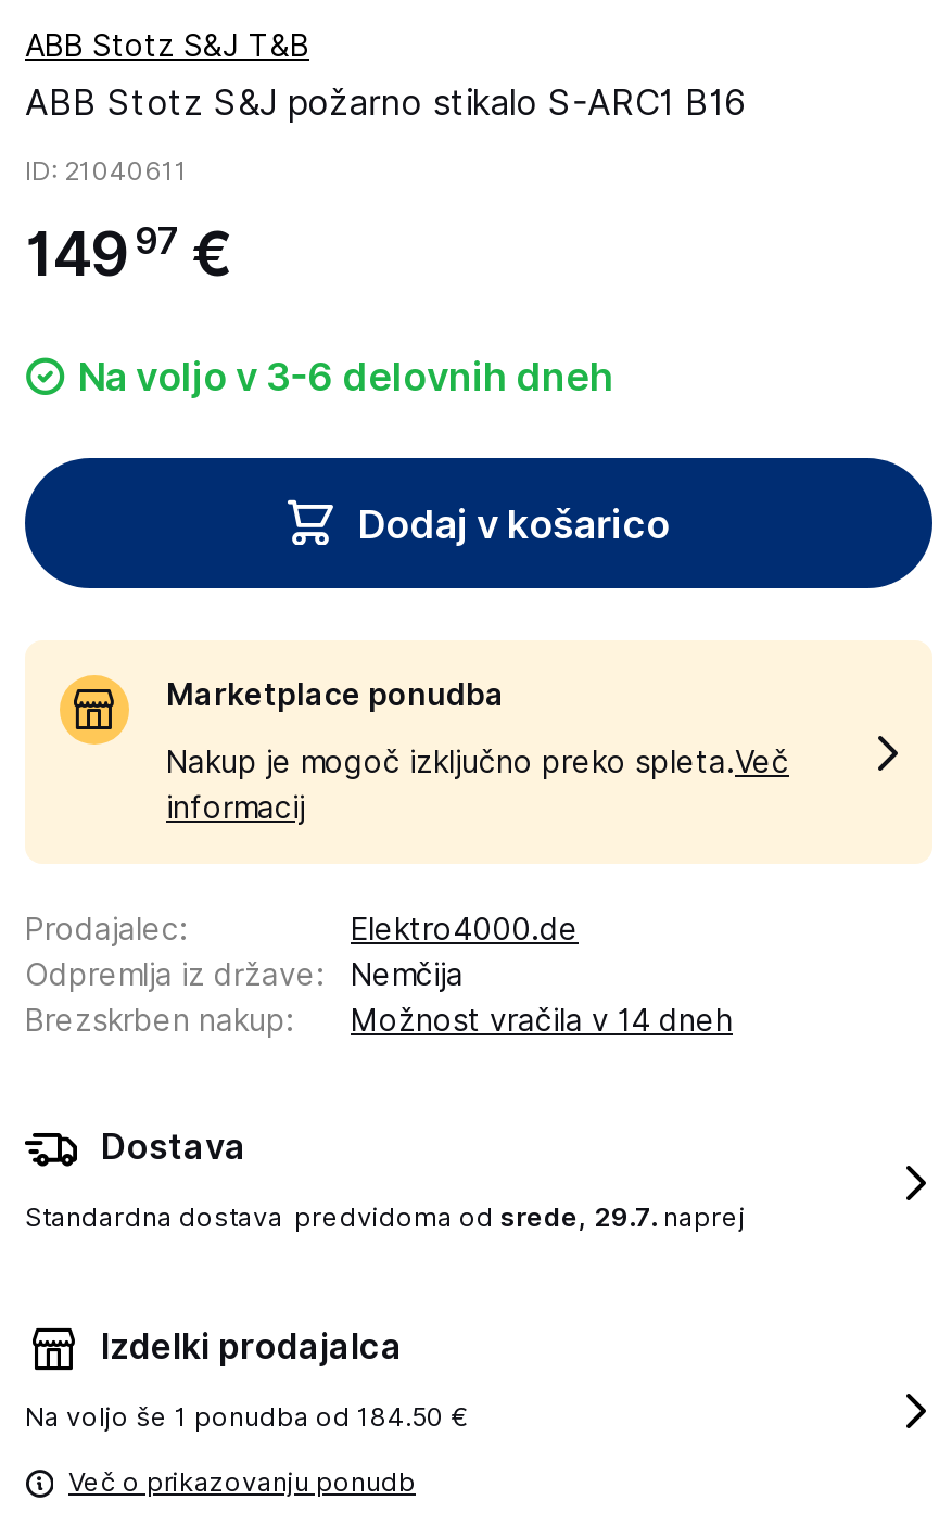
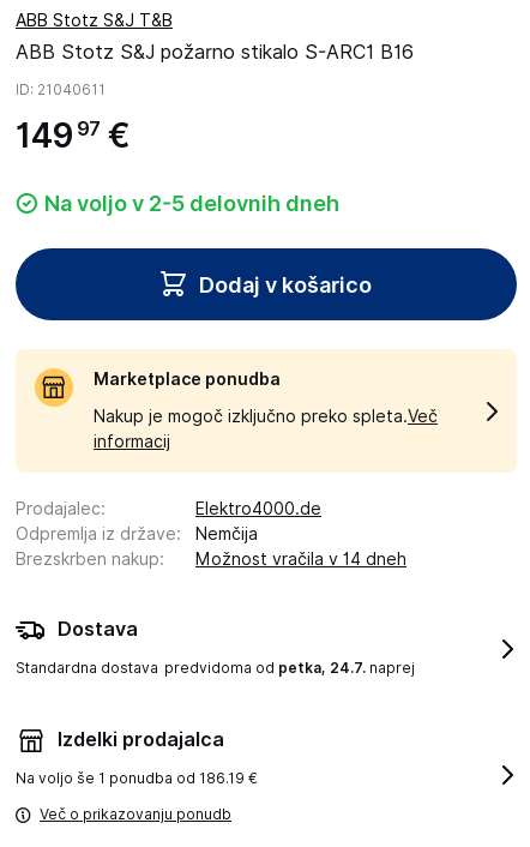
[77,354,613,399] Na voljo v 3-6 delovnih dneh -> [44,191,339,216] Na voljo v 2-5 delovnih dneh
[25,1200,746,1233] Standardna dostava predvidoma od srede, 29.7. naprej -> [16,659,415,677] Standardna dostava predvidoma od petka, 24.7. naprej
[25,1400,468,1433] Na voljo še 1 ponudba od 184.50 € -> [16,769,258,787] Na voljo še 1 ponudba od 186.19 €

